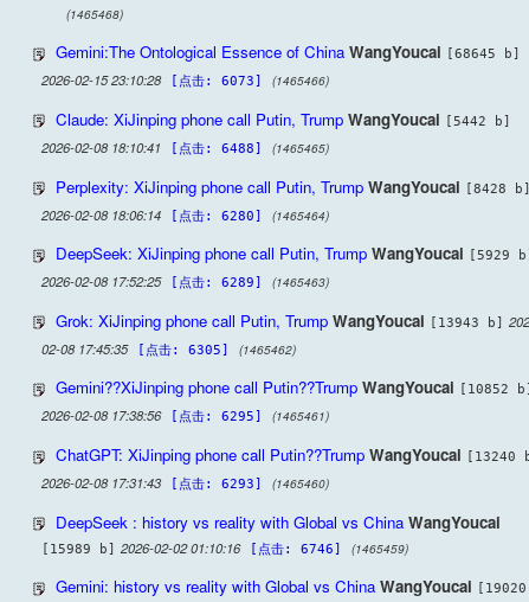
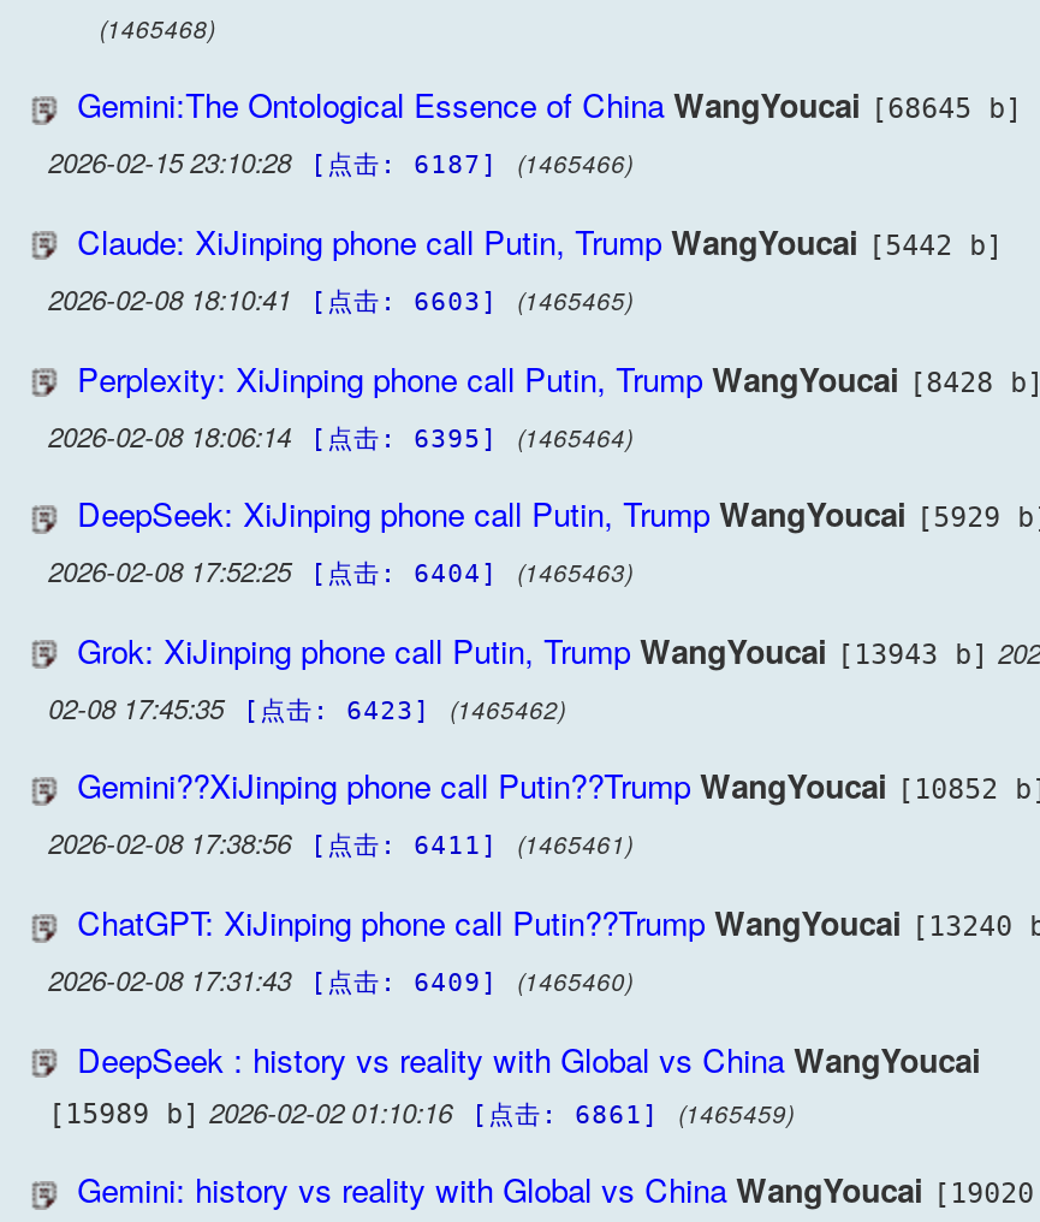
[41,70,329,89] 2026-02-15 23:10:28 [点击: 6073] (1465466) -> [48,143,633,181] 2026-02-15 23:10:28 [点击: 6187] (1465466)
[41,137,329,156] 2026-02-08 18:10:41 [点击: 6488] (1465465) -> [48,279,633,317] 2026-02-08 18:10:41 [点击: 6603] (1465465)
[41,204,329,223] 2026-02-08 18:06:14 [点击: 6280] (1465464) -> [48,415,633,453] 2026-02-08 18:06:14 [点击: 6395] (1465464)
[41,272,329,291] 2026-02-08 17:52:25 [点击: 6289] (1465463) -> [48,551,633,590] 2026-02-08 17:52:25 [点击: 6404] (1465463)
[41,339,295,358] 02-08 17:45:35 [点击: 6305] (1465462) -> [48,687,565,726] 02-08 17:45:35 [点击: 6423] (1465462)
[41,406,329,425] 2026-02-08 17:38:56 [点击: 6295] (1465461) -> [48,824,633,862] 2026-02-08 17:38:56 [点击: 6411] (1465461)
[41,473,329,492] 2026-02-08 17:31:43 [点击: 6293] (1465460) -> [48,960,633,998] 2026-02-08 17:31:43 [点击: 6409] (1465460)
[41,538,408,557] [15989 b] 2026-02-02 01:10:16 [点击: 6746] (1465459) -> [48,1091,794,1130] [15989 b] 2026-02-02 01:10:16 [点击: 6861] (1465459)

